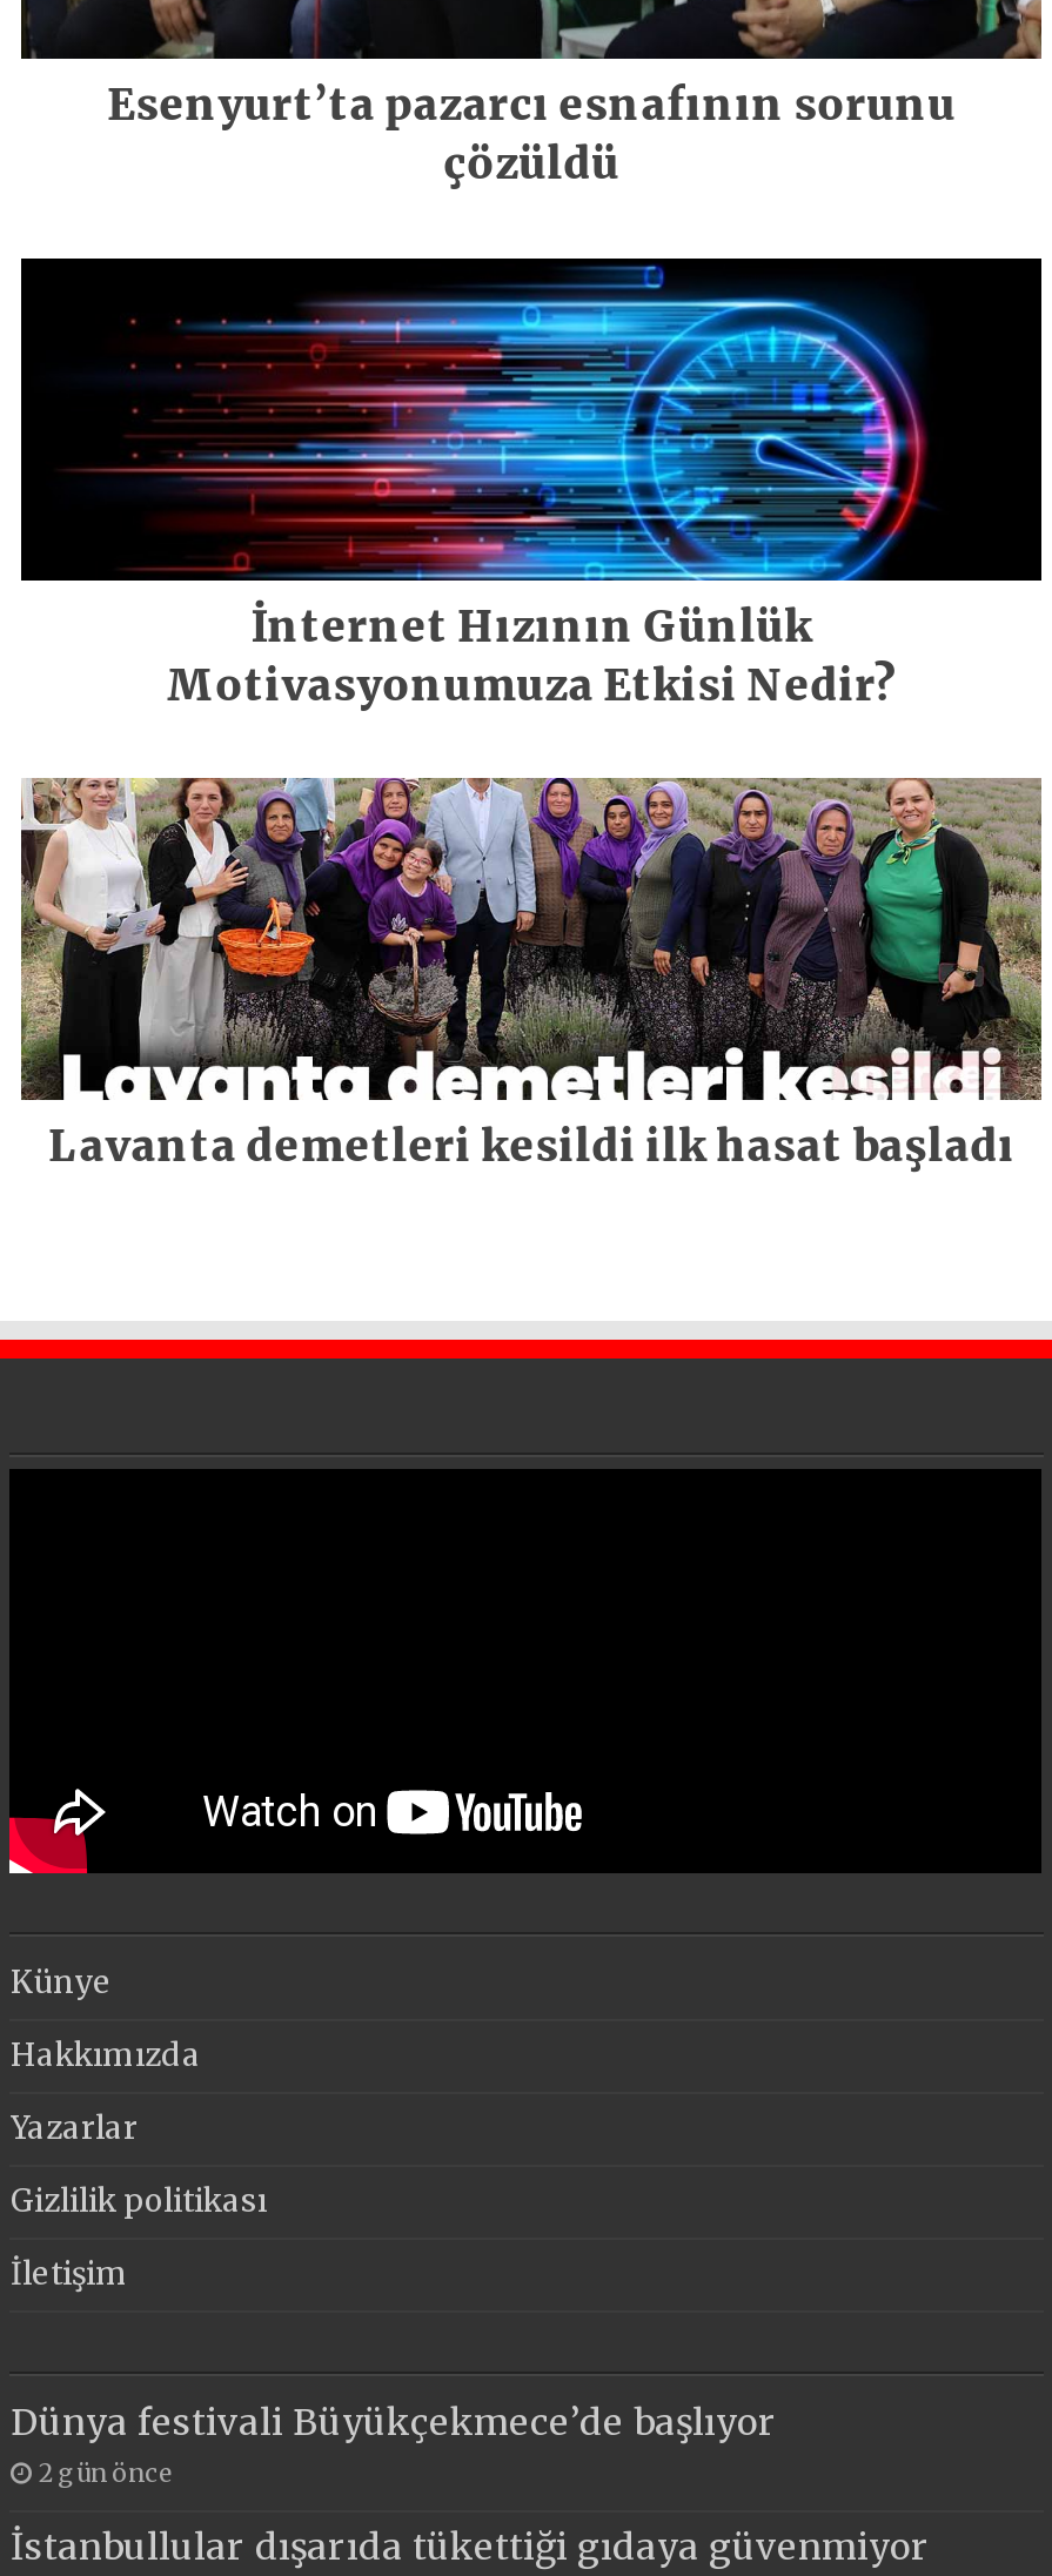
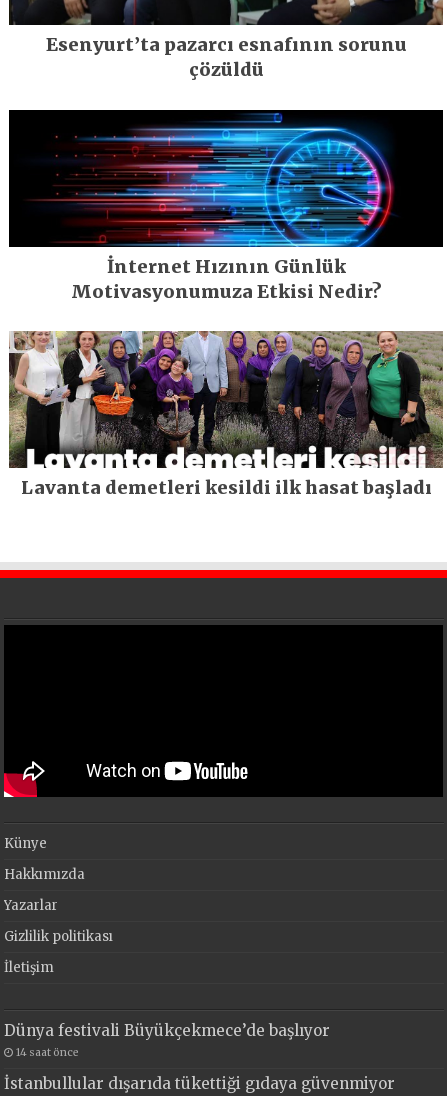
[39,2459,173,2490] 2 gün önce -> [16,1046,79,1059] 14 saat önce

